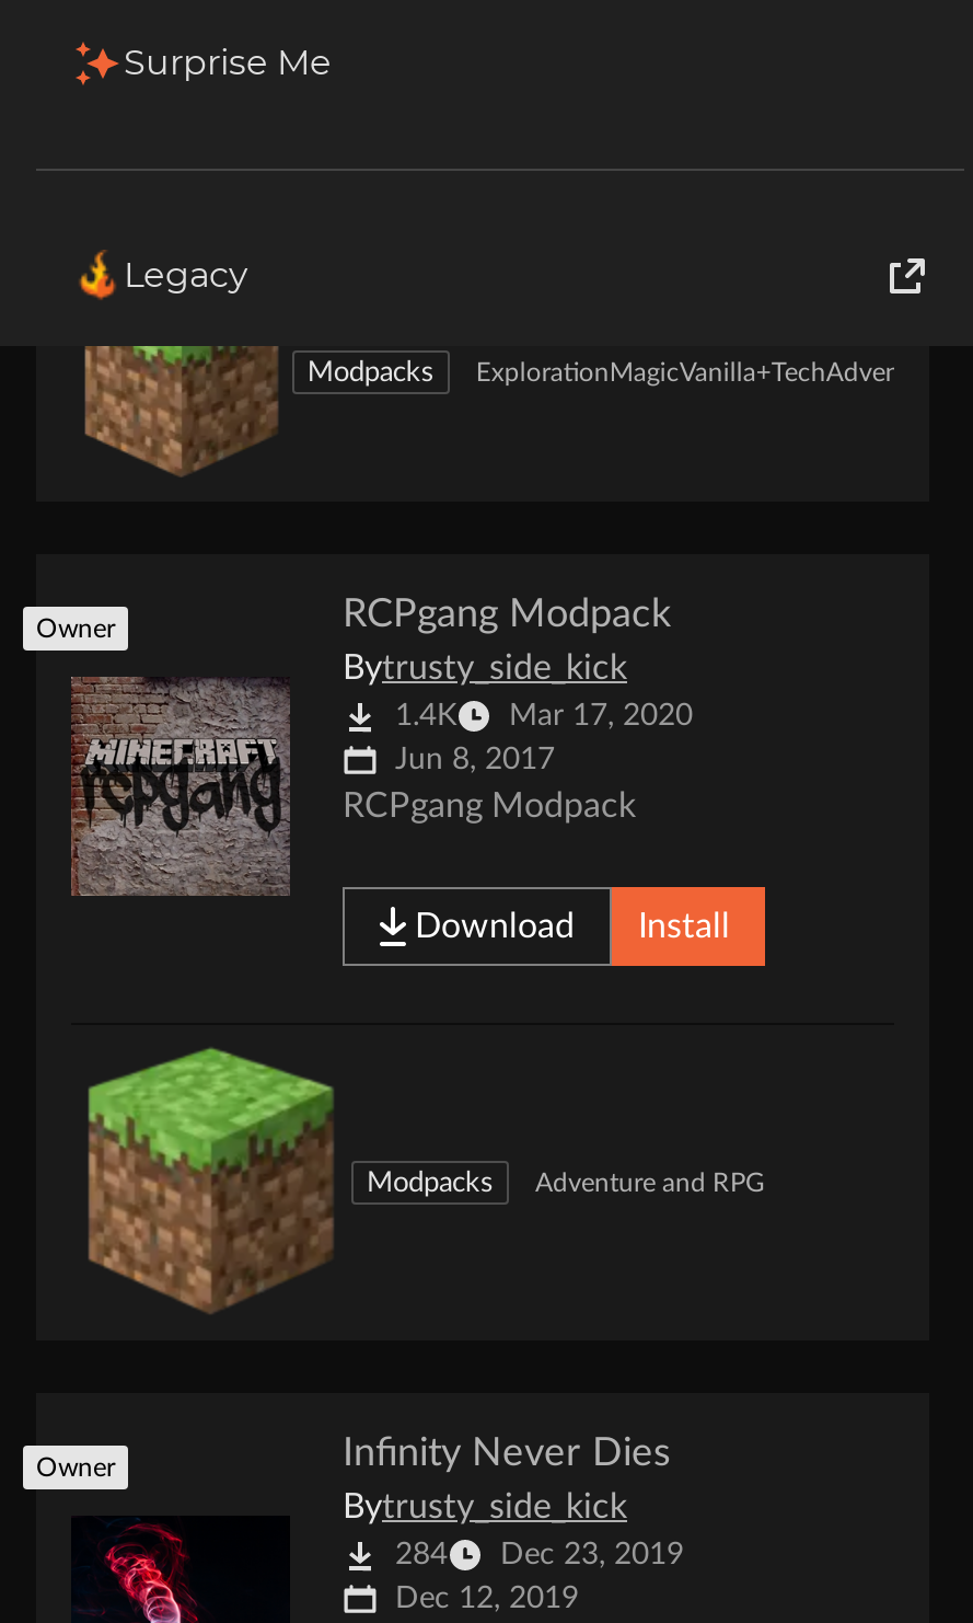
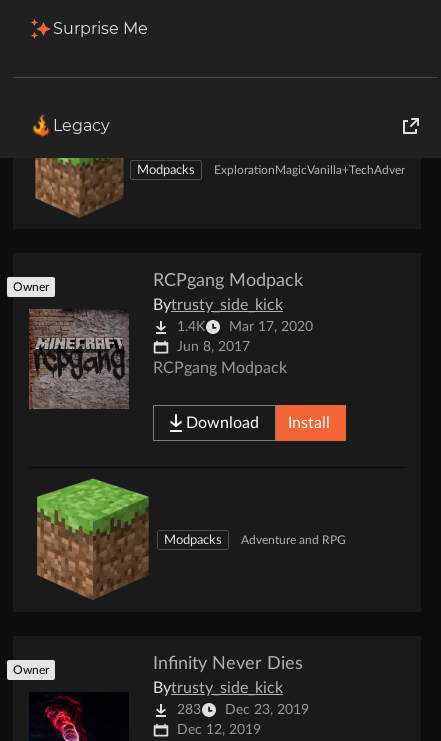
[395,1539,684,1570] 284 Dec 23, 2019 -> [177,703,309,717] 283 Dec 23, 2019

